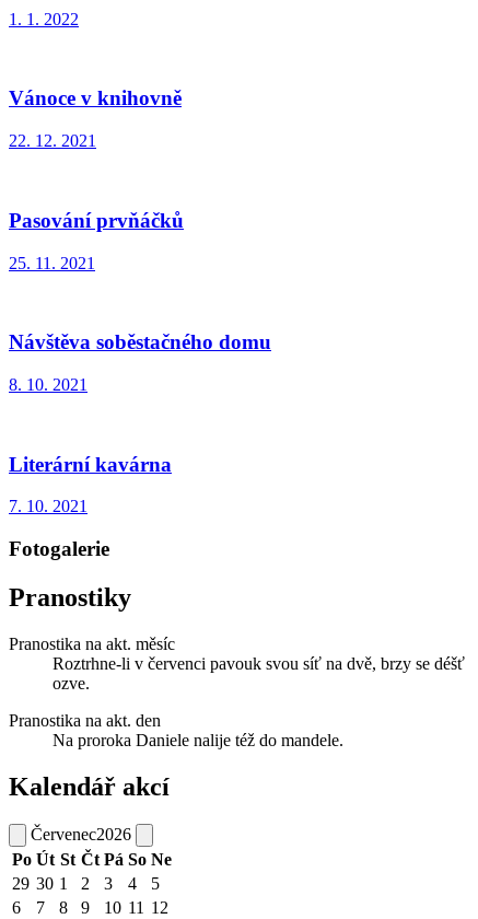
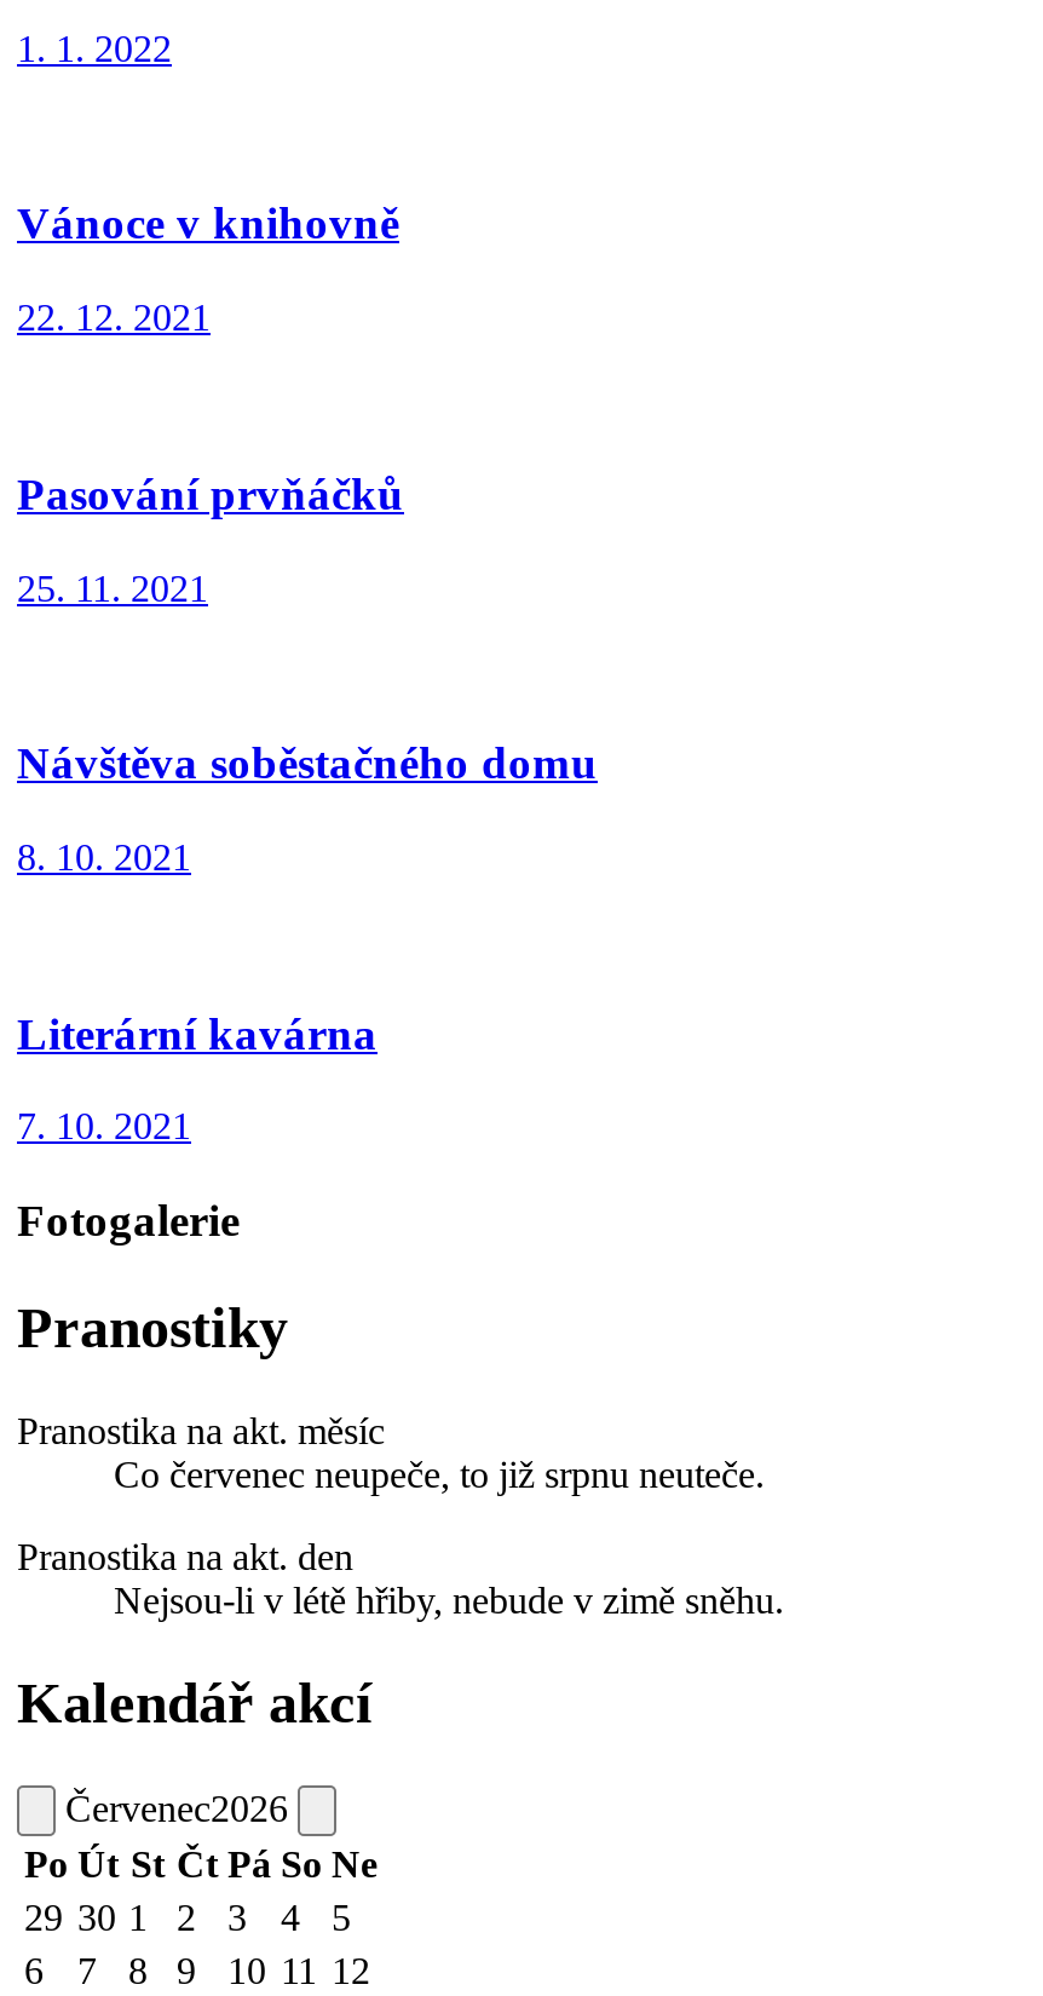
[53,654,465,692] Roztrhne-li v červenci pavouk svou síť na dvě, brzy se déšť | ozve. -> [114,1453,765,1495] Co červenec neupeče, to již srpnu neuteče.
[53,731,343,749] Na proroka Daniele nalije též do mandele. -> [114,1579,784,1621] Nejsou-li v létě hřiby, nebude v zimě sněhu.

